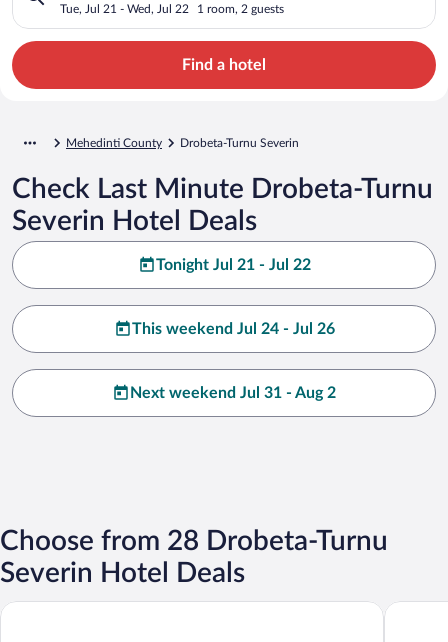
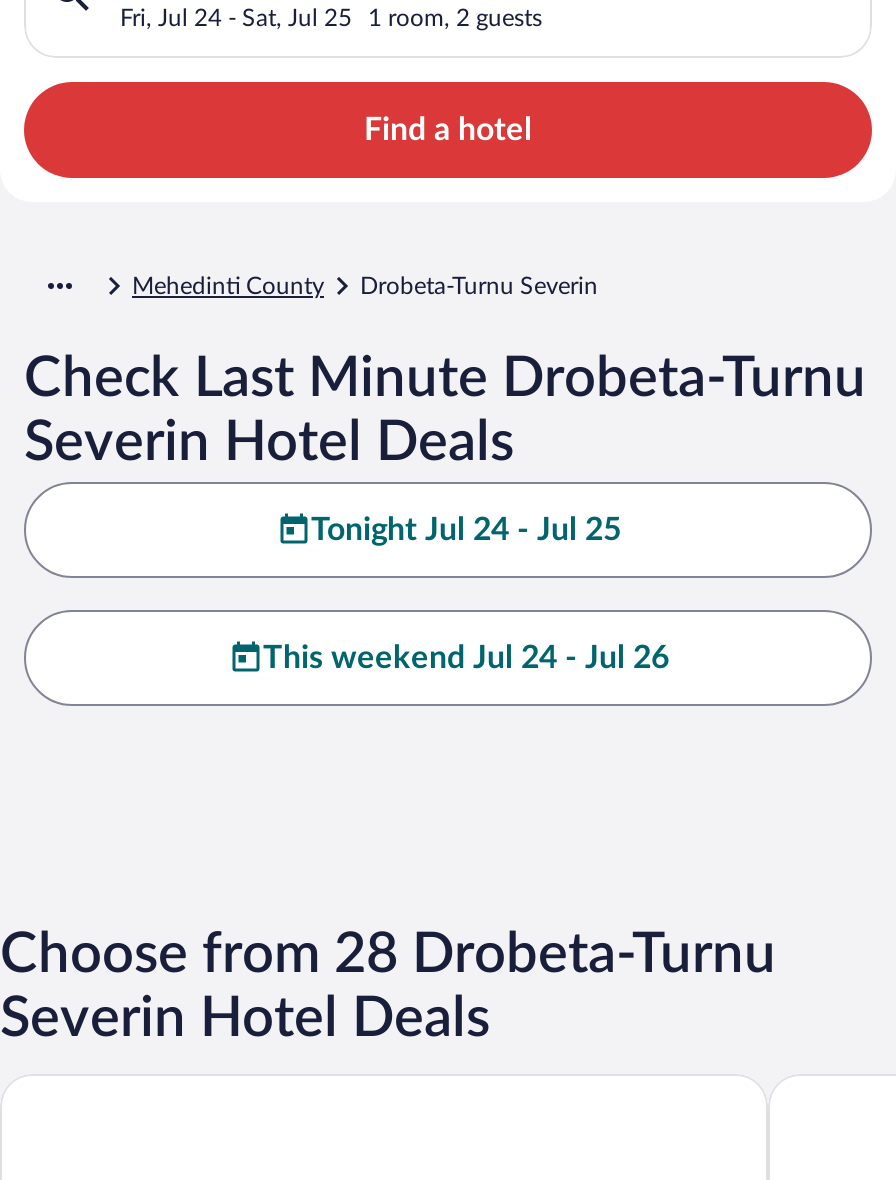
[60,3,189,15] Tue, Jul 21 - Wed, Jul 22 -> [120,5,352,29] Fri, Jul 24 - Sat, Jul 25
[155,257,310,273] Tonight Jul 21 - Jul 22 -> [311,513,621,545] Tonight Jul 24 - Jul 25
[130,385,336,401] Next weekend Jul 31 - Aug 2 -> none

